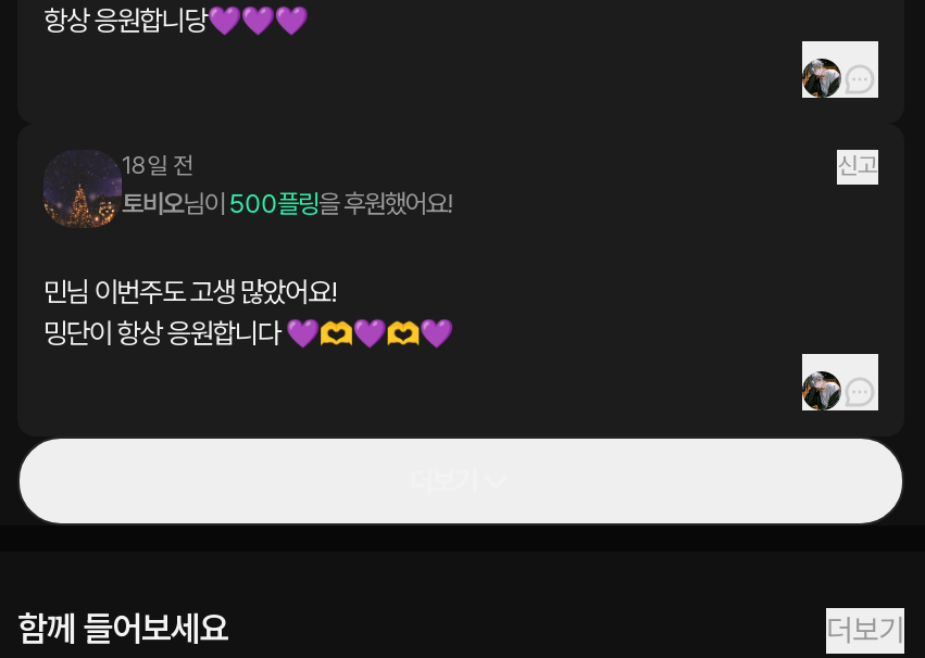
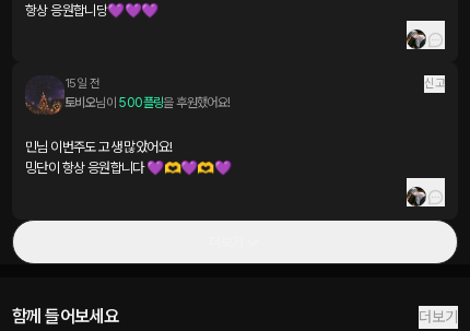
[122,152,193,180] 18일 전 -> [64,76,99,91] 15일 전

